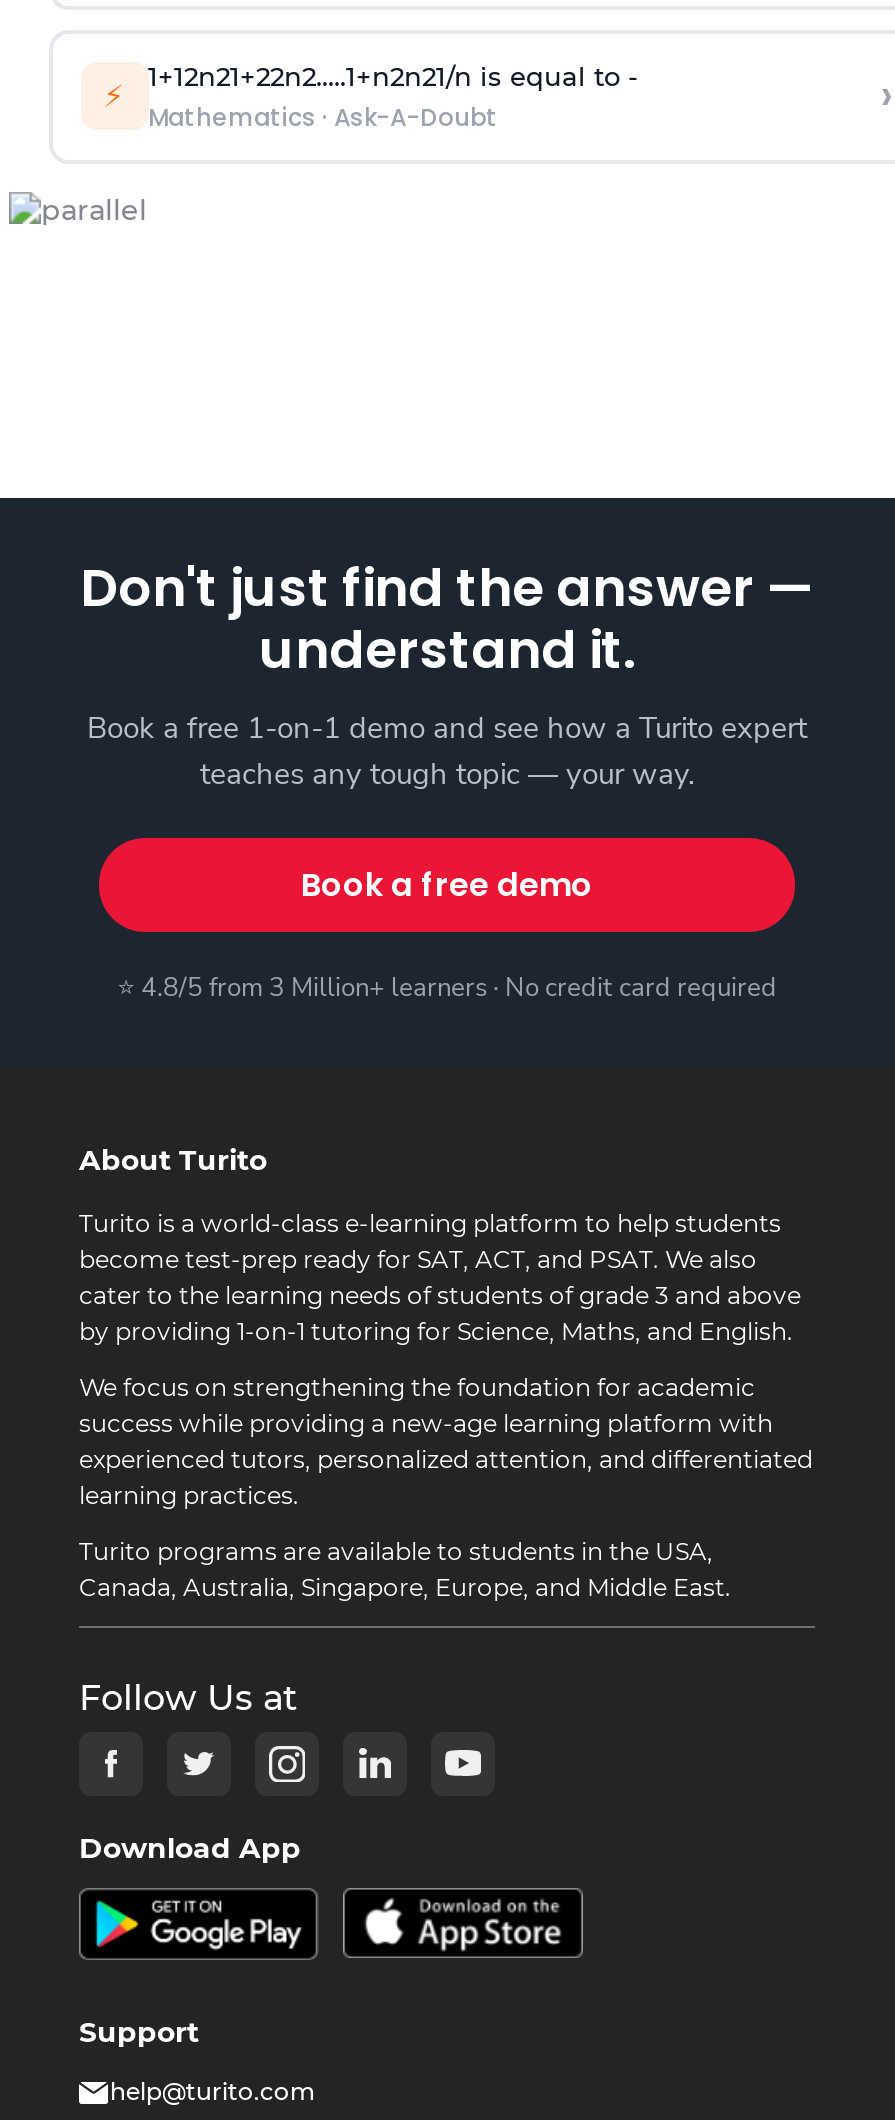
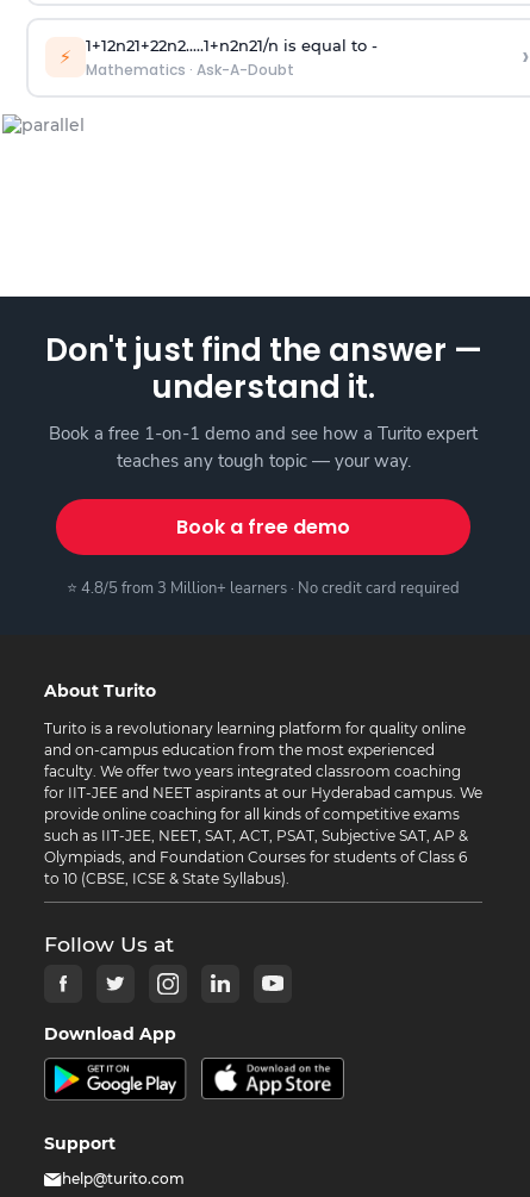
[79,1207,813,1601] Turito is a world-class e-learning platform to help students | become test-prep ready for SAT, ACT, and PSAT. We also | cater to the learning needs of students of grade 3 and above | by providing 1-on-1 tutoring for Science, Maths, and English. | We focus on strengthening the foundation for academic | success while providing a new-age learning platform with | experienced tutors, personalized attention, and differentiated | learning practices. | Turito programs are available to students in the USA, | Canada, Australia, Singapore, Europe, and Middle East. -> [44,719,482,887] Turito is a revolutionary learning platform for quality online | and on-campus education from the most experienced | faculty. We offer two years integrated classroom coaching | for IIT-JEE and NEET aspirants at our Hyderabad campus. We | provide online coaching for all kinds of competitive exams | such as IIT-JEE, NEET, SAT, ACT, PSAT, Subjective SAT, AP & | Olympiads, and Foundation Courses for students of Class 6 | to 10 (CBSE, ICSE & State Syllabus).

